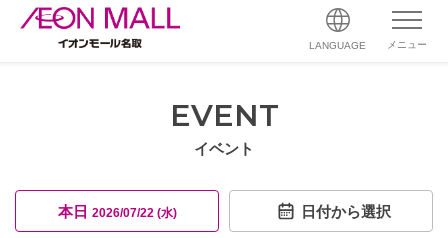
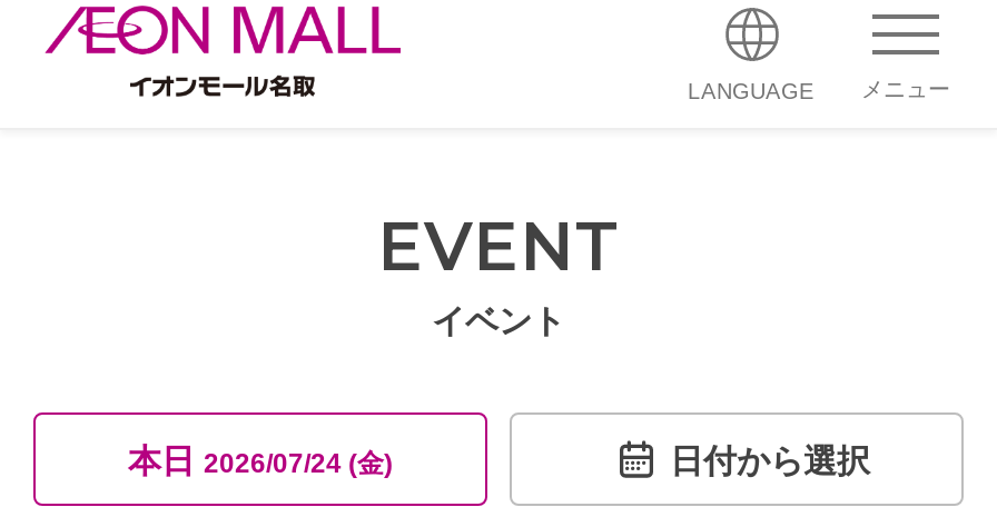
[57,202,176,219] 本日2026/07/22 (水) -> [128,440,393,478] 本日2026/07/24 (金)

